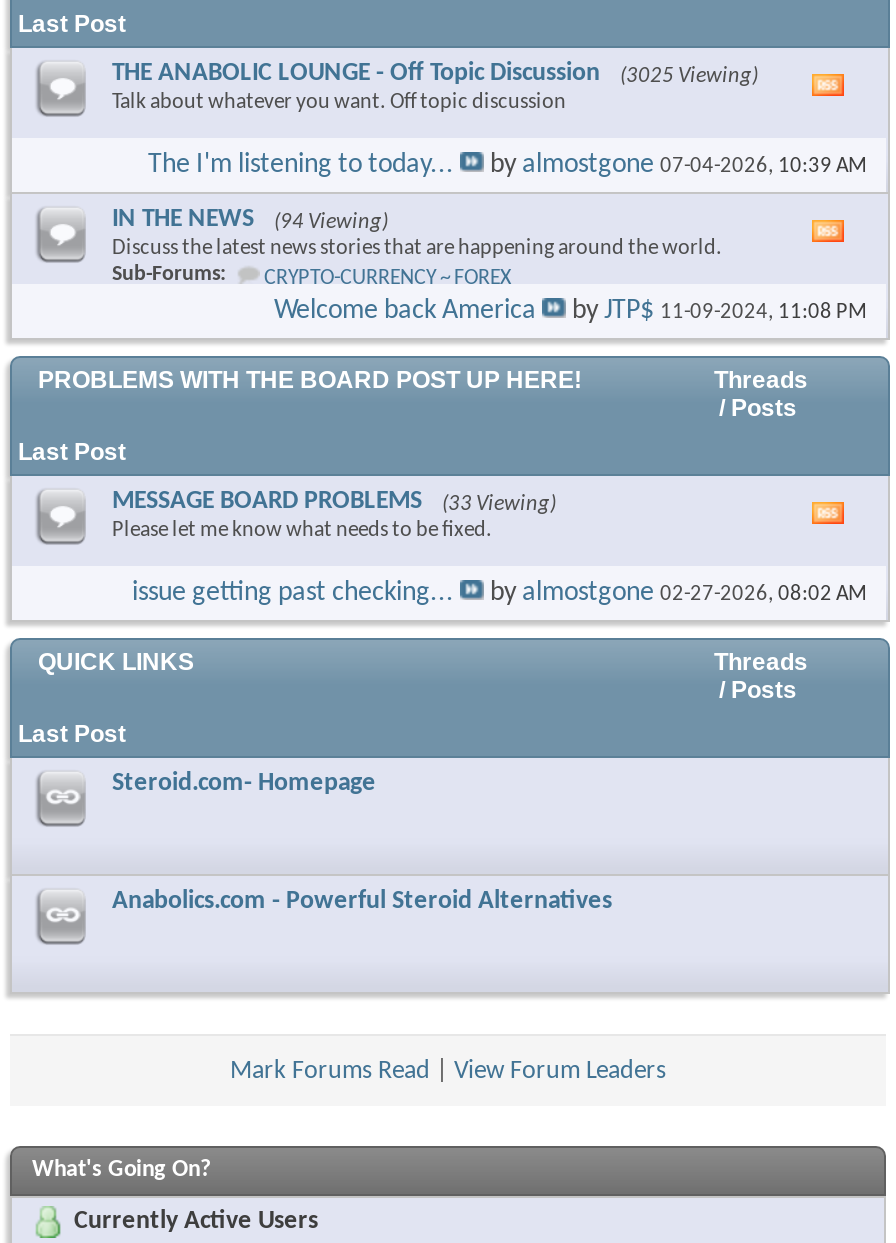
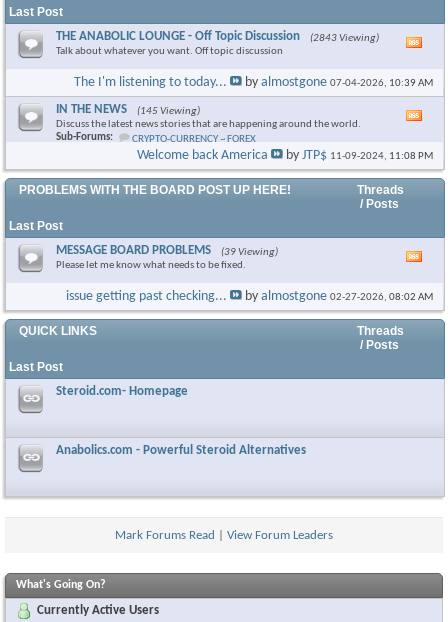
[112,60,758,88] THE ANABOLIC LOUNGE - Off Topic Discussion (3025 Viewing) -> [56,30,379,44] THE ANABOLIC LOUNGE - Off Topic Discussion (2843 Viewing)
[112,206,388,234] IN THE NEWS (94 Viewing) -> [56,103,200,117] IN THE NEWS (145 Viewing)
[112,488,556,516] MESSAGE BOARD PROBLEMS (33 Viewing) -> [56,244,278,258] MESSAGE BOARD PROBLEMS (39 Viewing)

